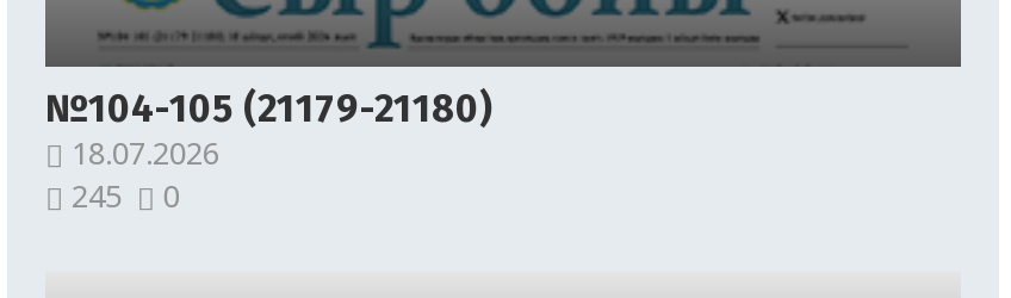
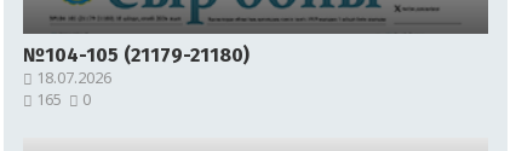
[64,175,180,218] 245 0 -> [33,89,91,111] 165 0

